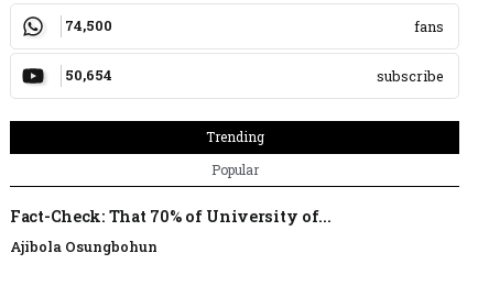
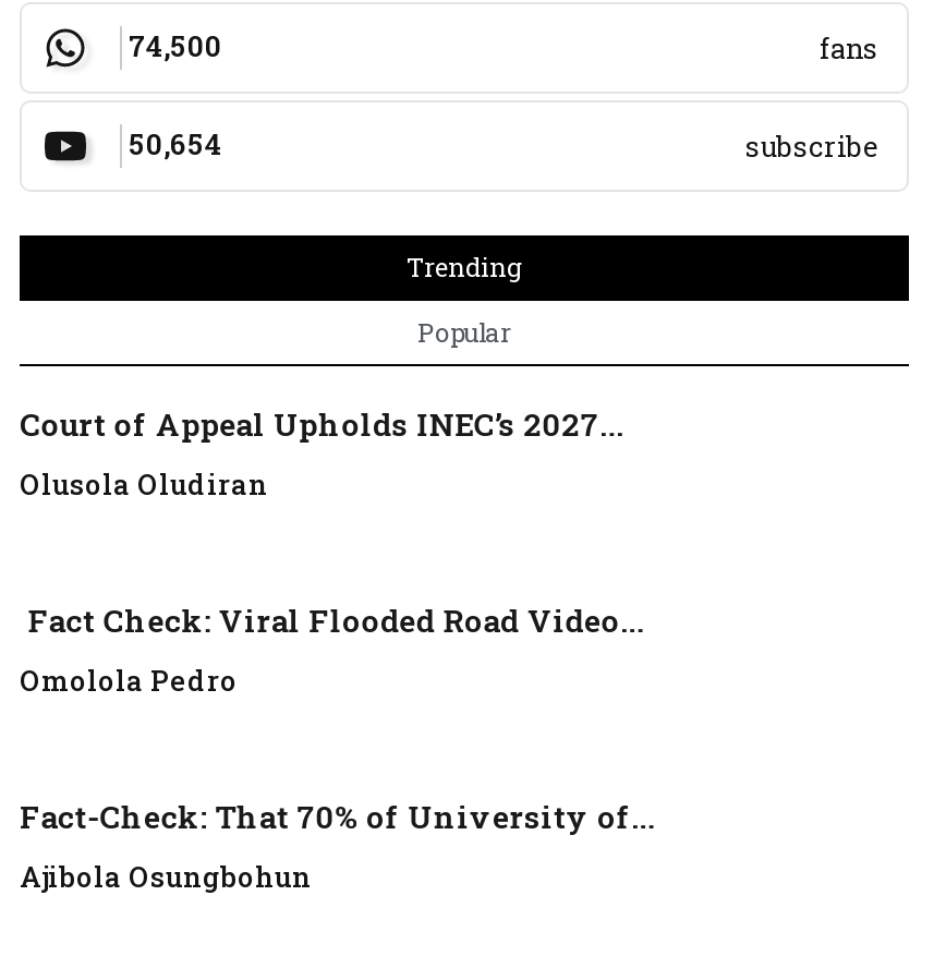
none -> [20,403,644,699] Court of Appeal Upholds INEC’s 2027... | Olusola Oludiran | Fact Check: Viral Flooded Road Video... | Omolola Pedro

